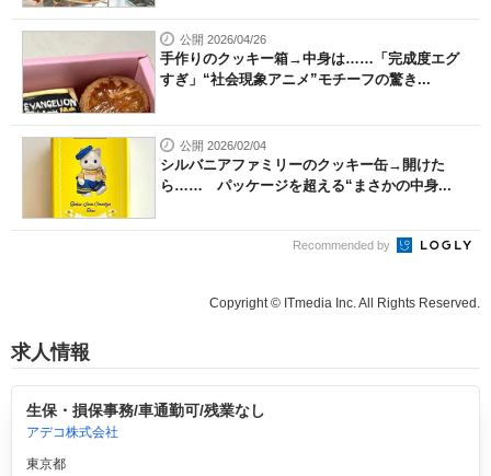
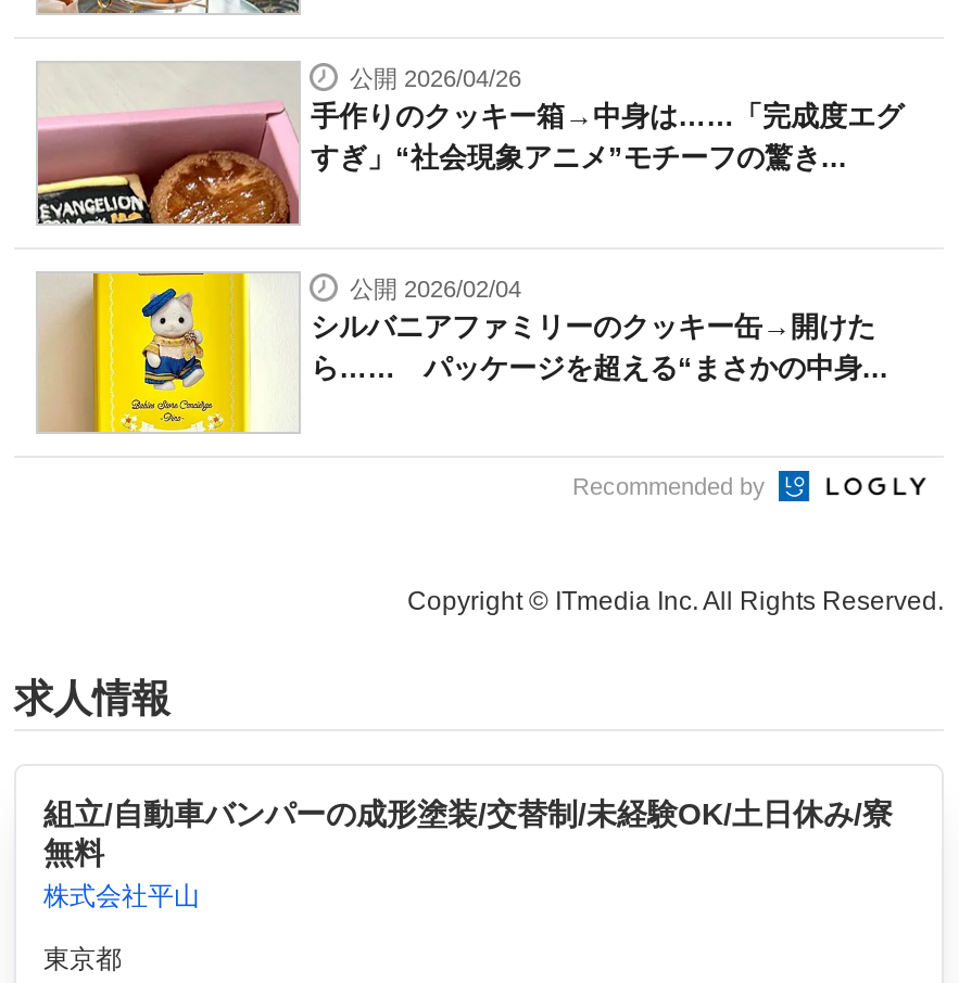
[26,401,265,440] 生保・損保事務/車通勤可/残業なし | アデコ株式会社 -> [43,796,893,911] 組立/自動車バンパーの成形塗装/交替制/未経験OK/土日休み/寮 | 無料 | 株式会社平山

